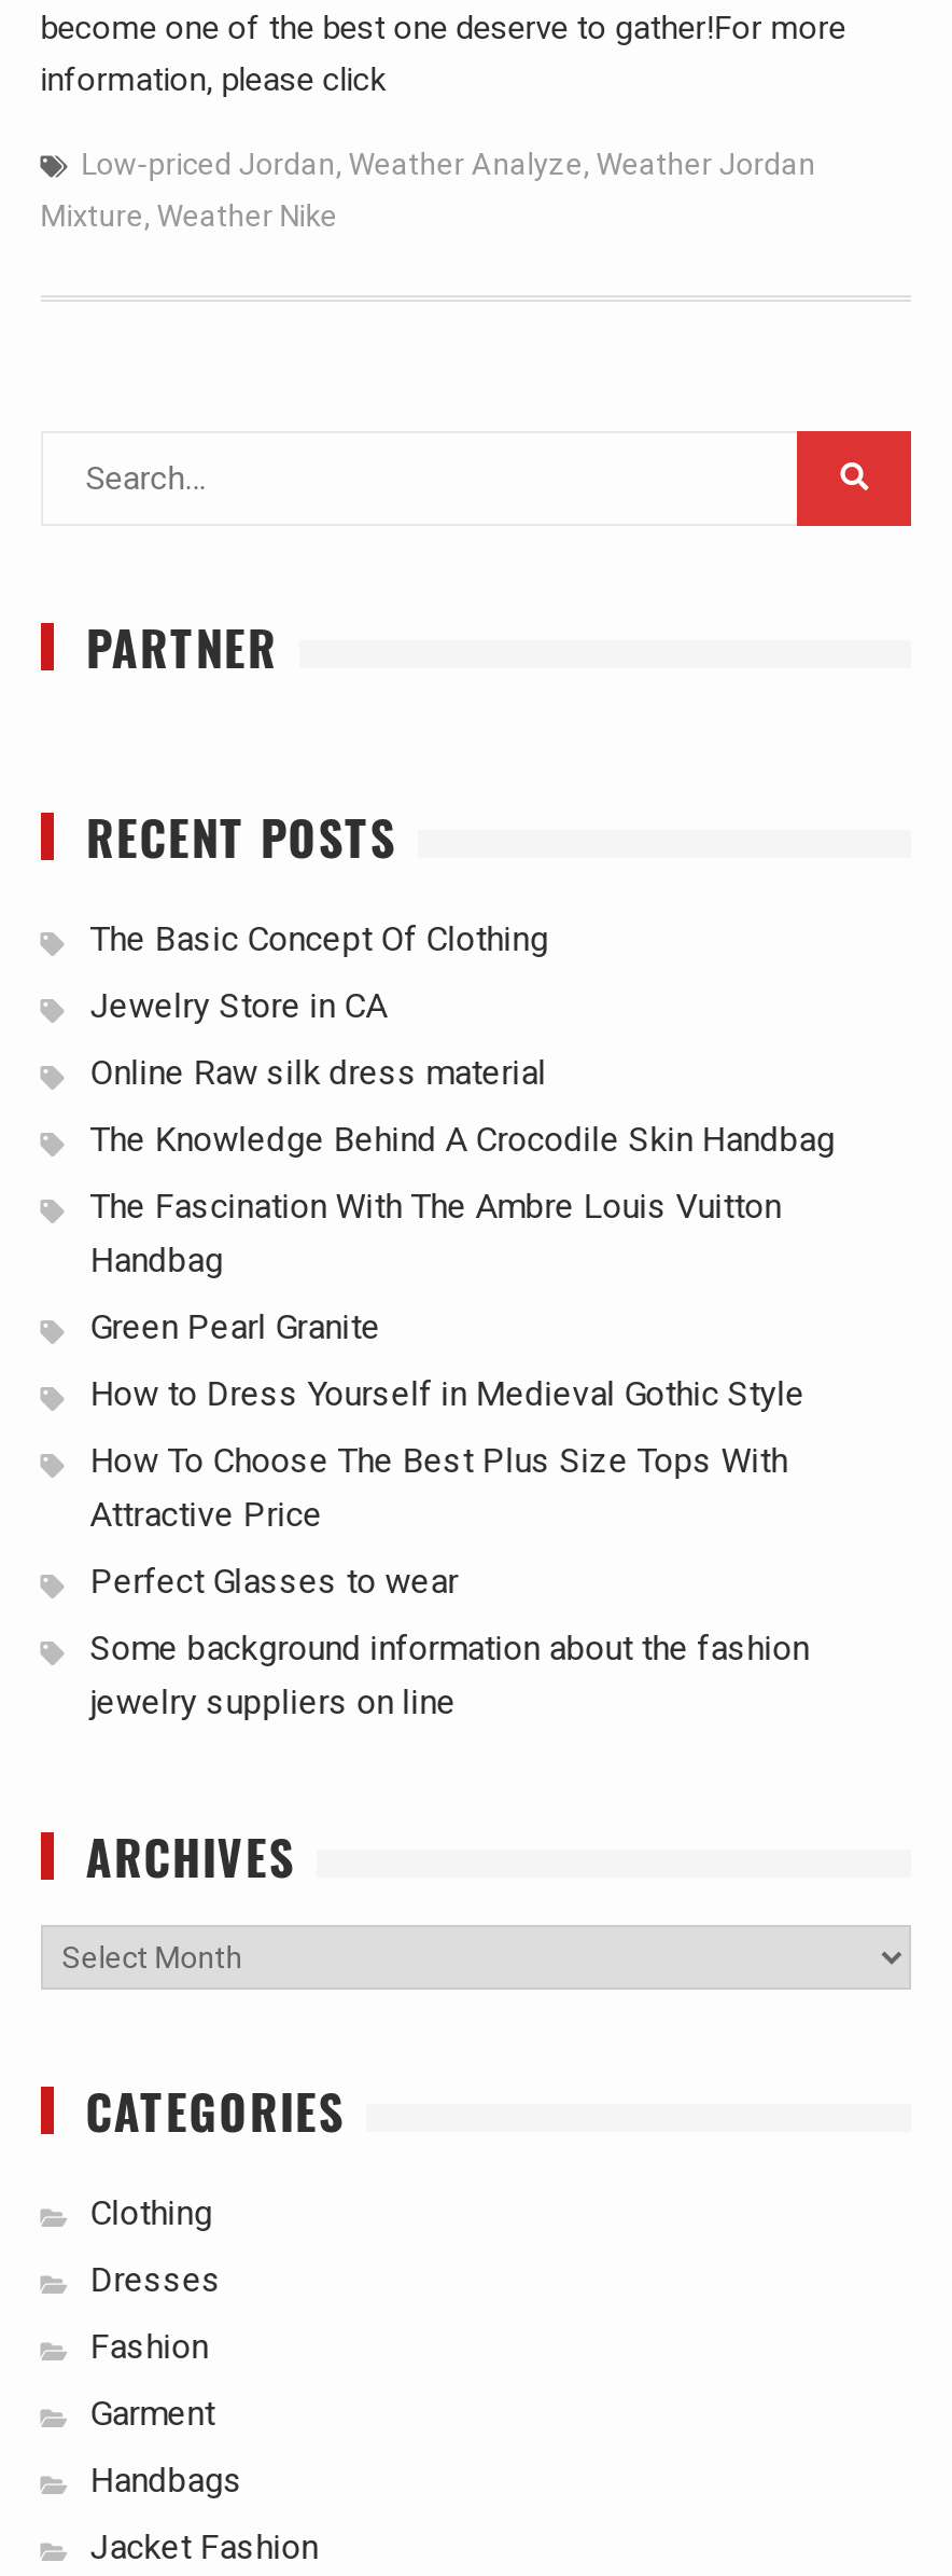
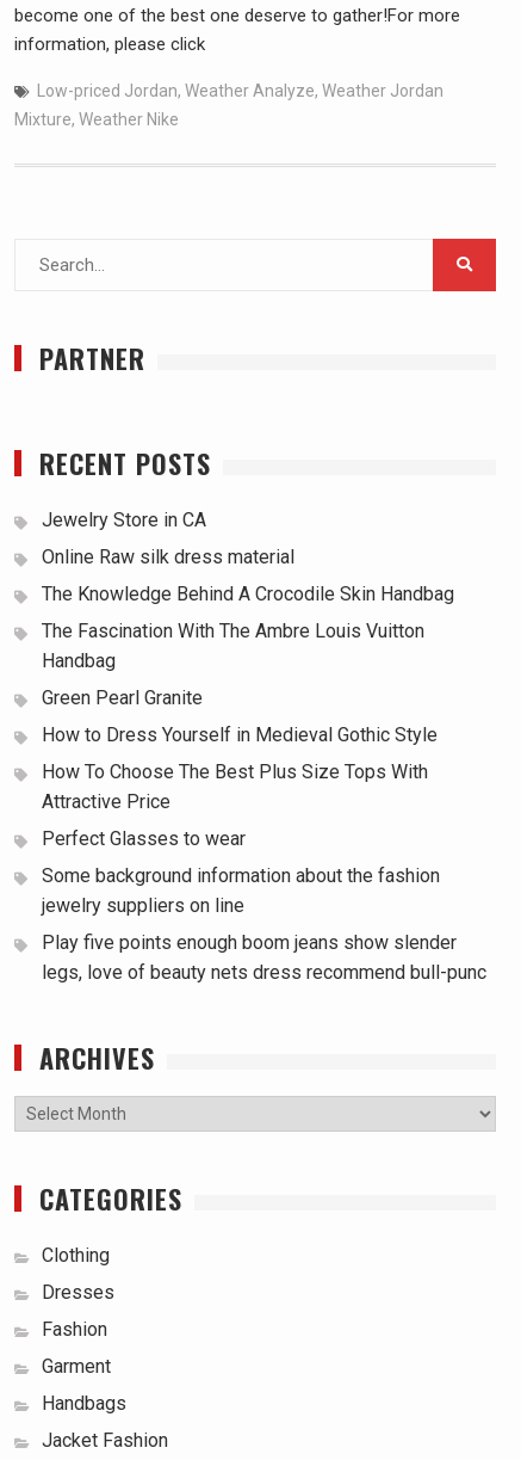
[90,917,549,958] The Basic Concept Of Clothing -> none
moved [90,984,835,1721] -> [41,508,454,916]: Jewelry Store in CA | Online Raw silk dress material | The Knowledge Behind A Crocodile Skin Handbag | ... | Some background information about the fashion | jewelry suppliers on line
none -> [41,931,486,983] Play five points enough boom jeans show slender | legs, love of beauty nets dress recommend bull-punc

